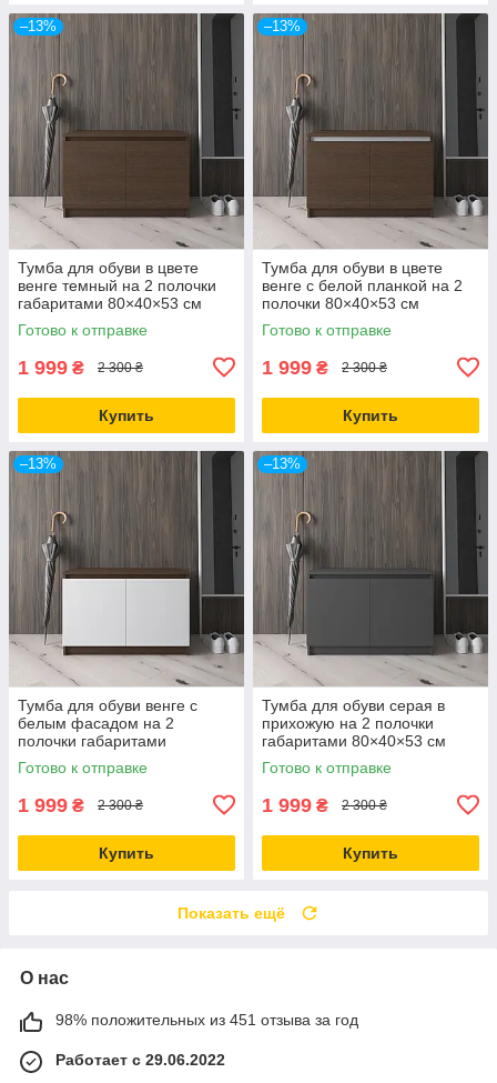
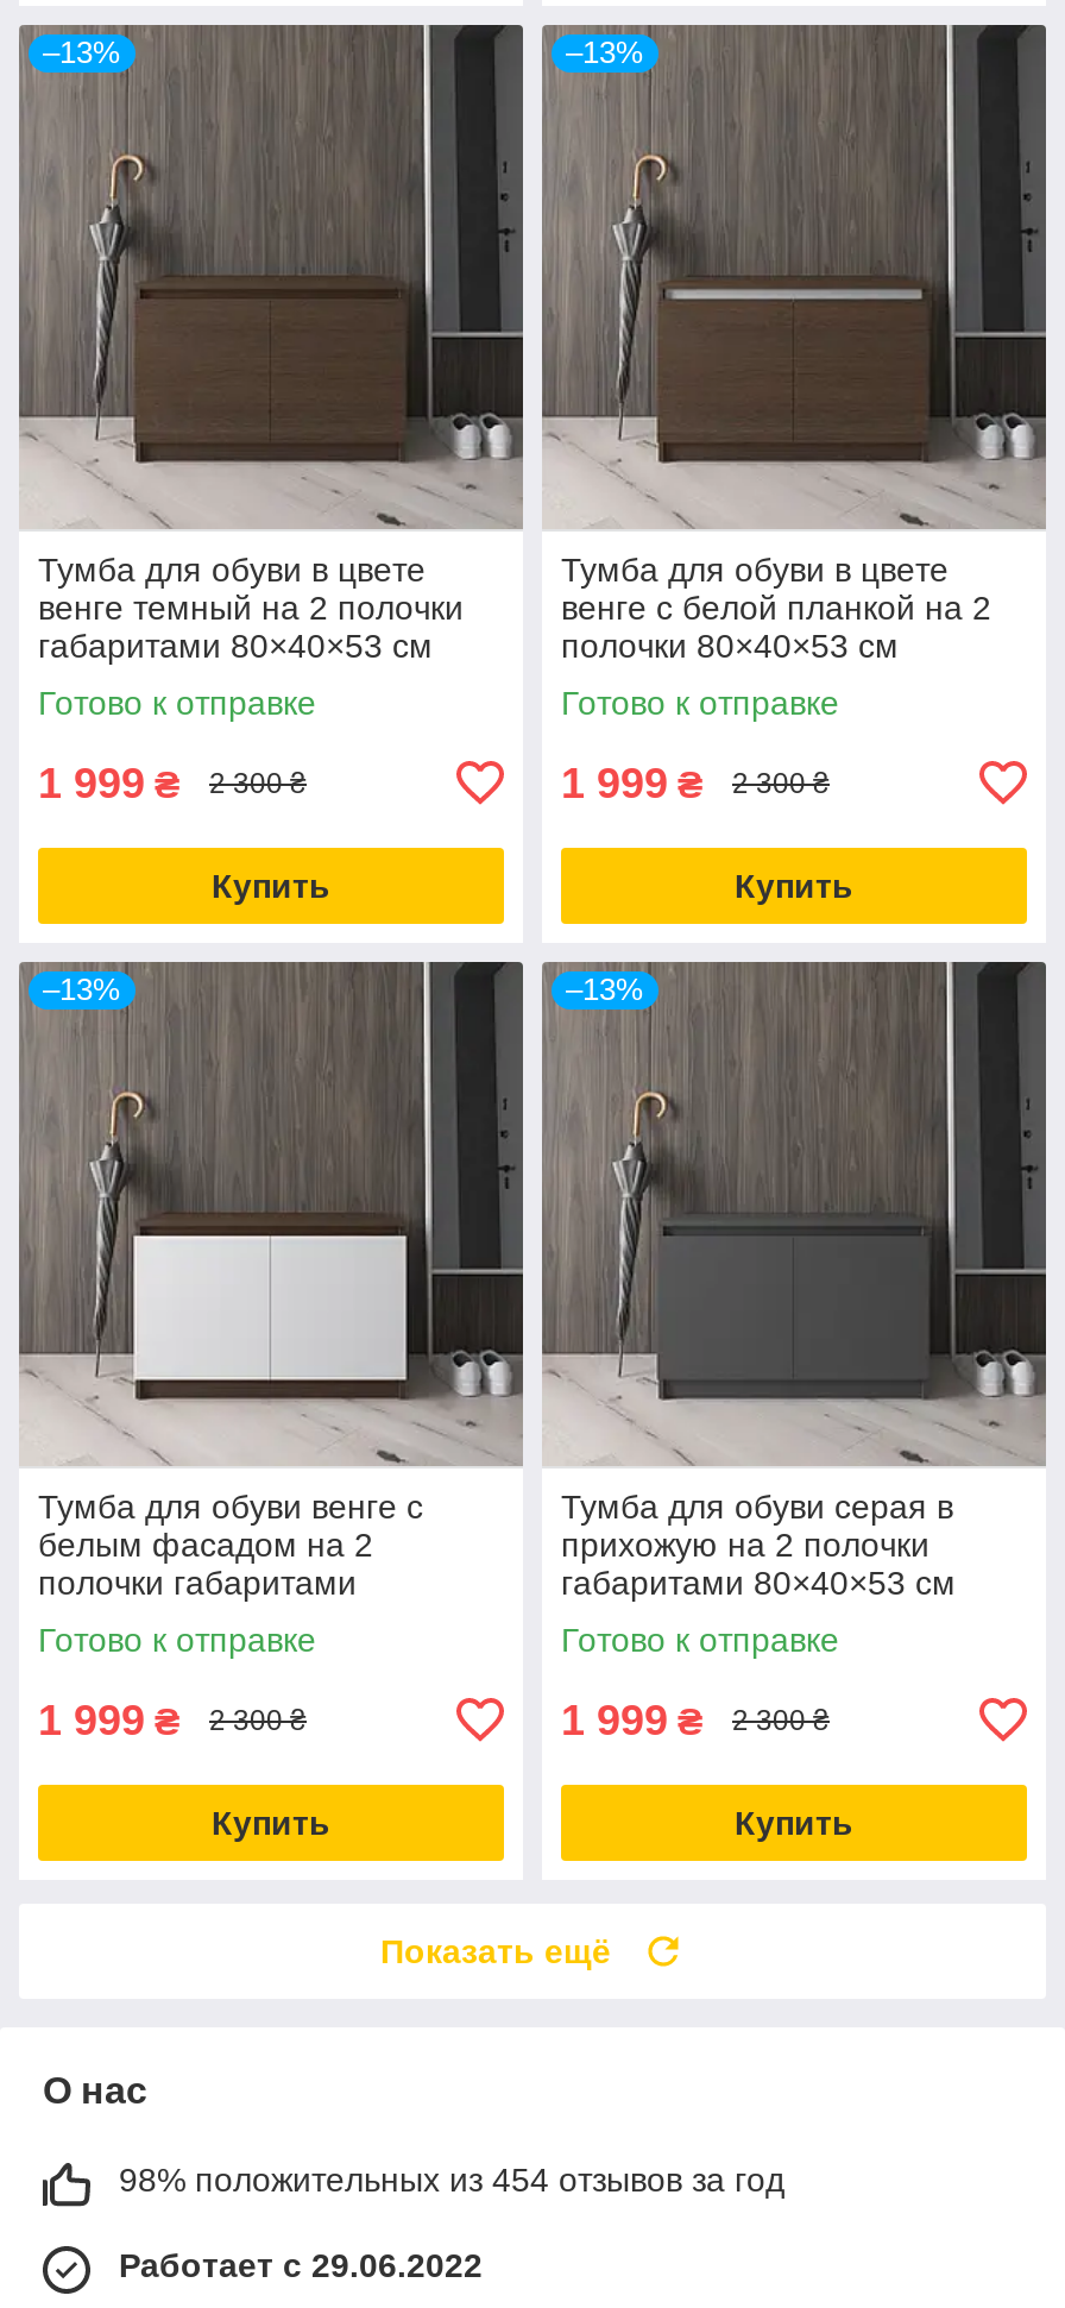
[55,1011,358,1028] 98% положительных из 451 отзыва за год -> [119,2160,784,2198] 98% положительных из 454 отзывов за год

